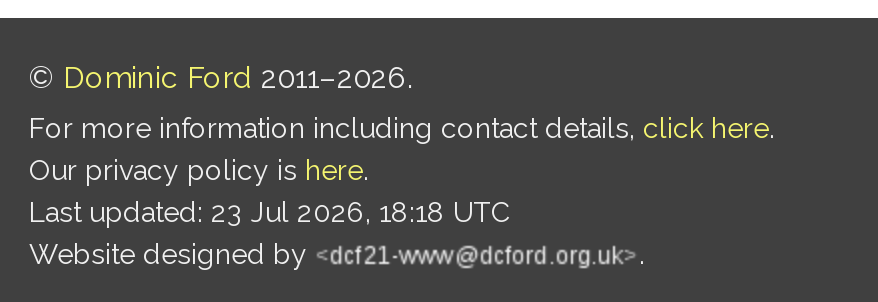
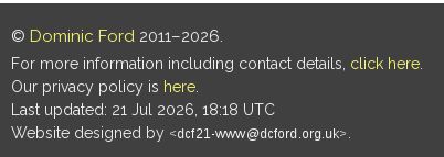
[29,196,511,228] Last updated: 23 Jul 2026, 18:18 UTC -> [11,101,275,118] Last updated: 21 Jul 2026, 18:18 UTC

